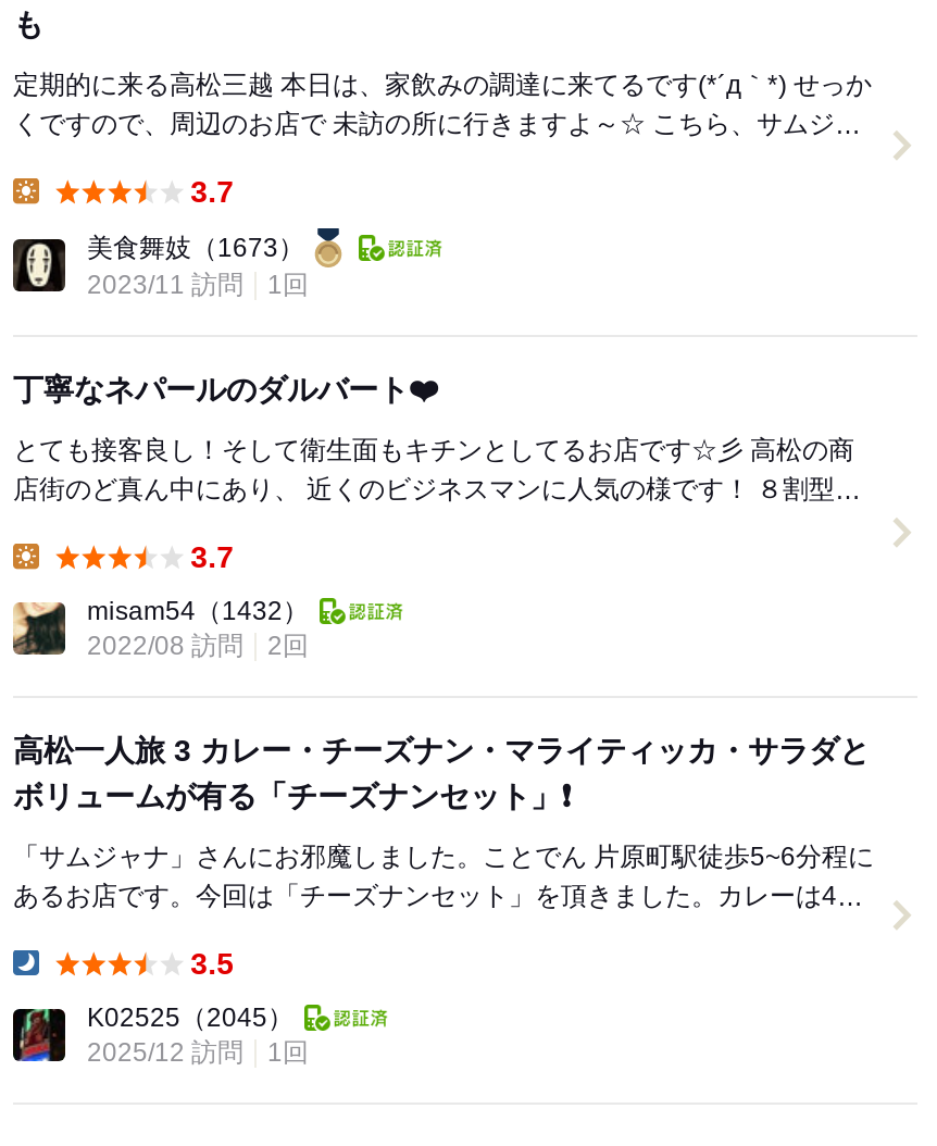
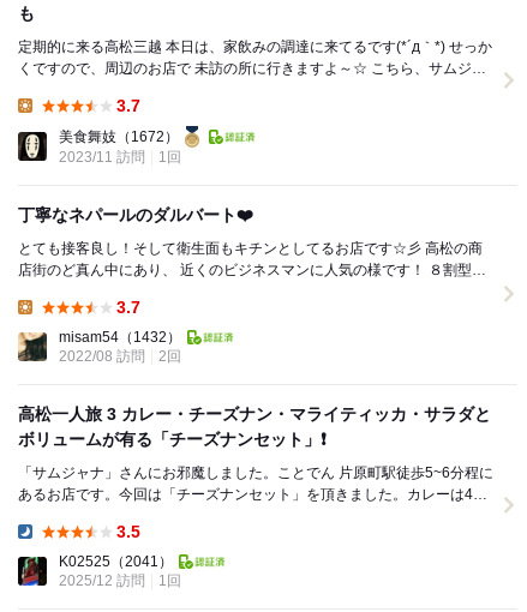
[87,233,304,264] 美食舞妓（1673） -> [59,129,179,146] 美食舞妓（1672）
[87,1003,293,1034] K02525（2045） -> [59,554,173,570] K02525（2041）

